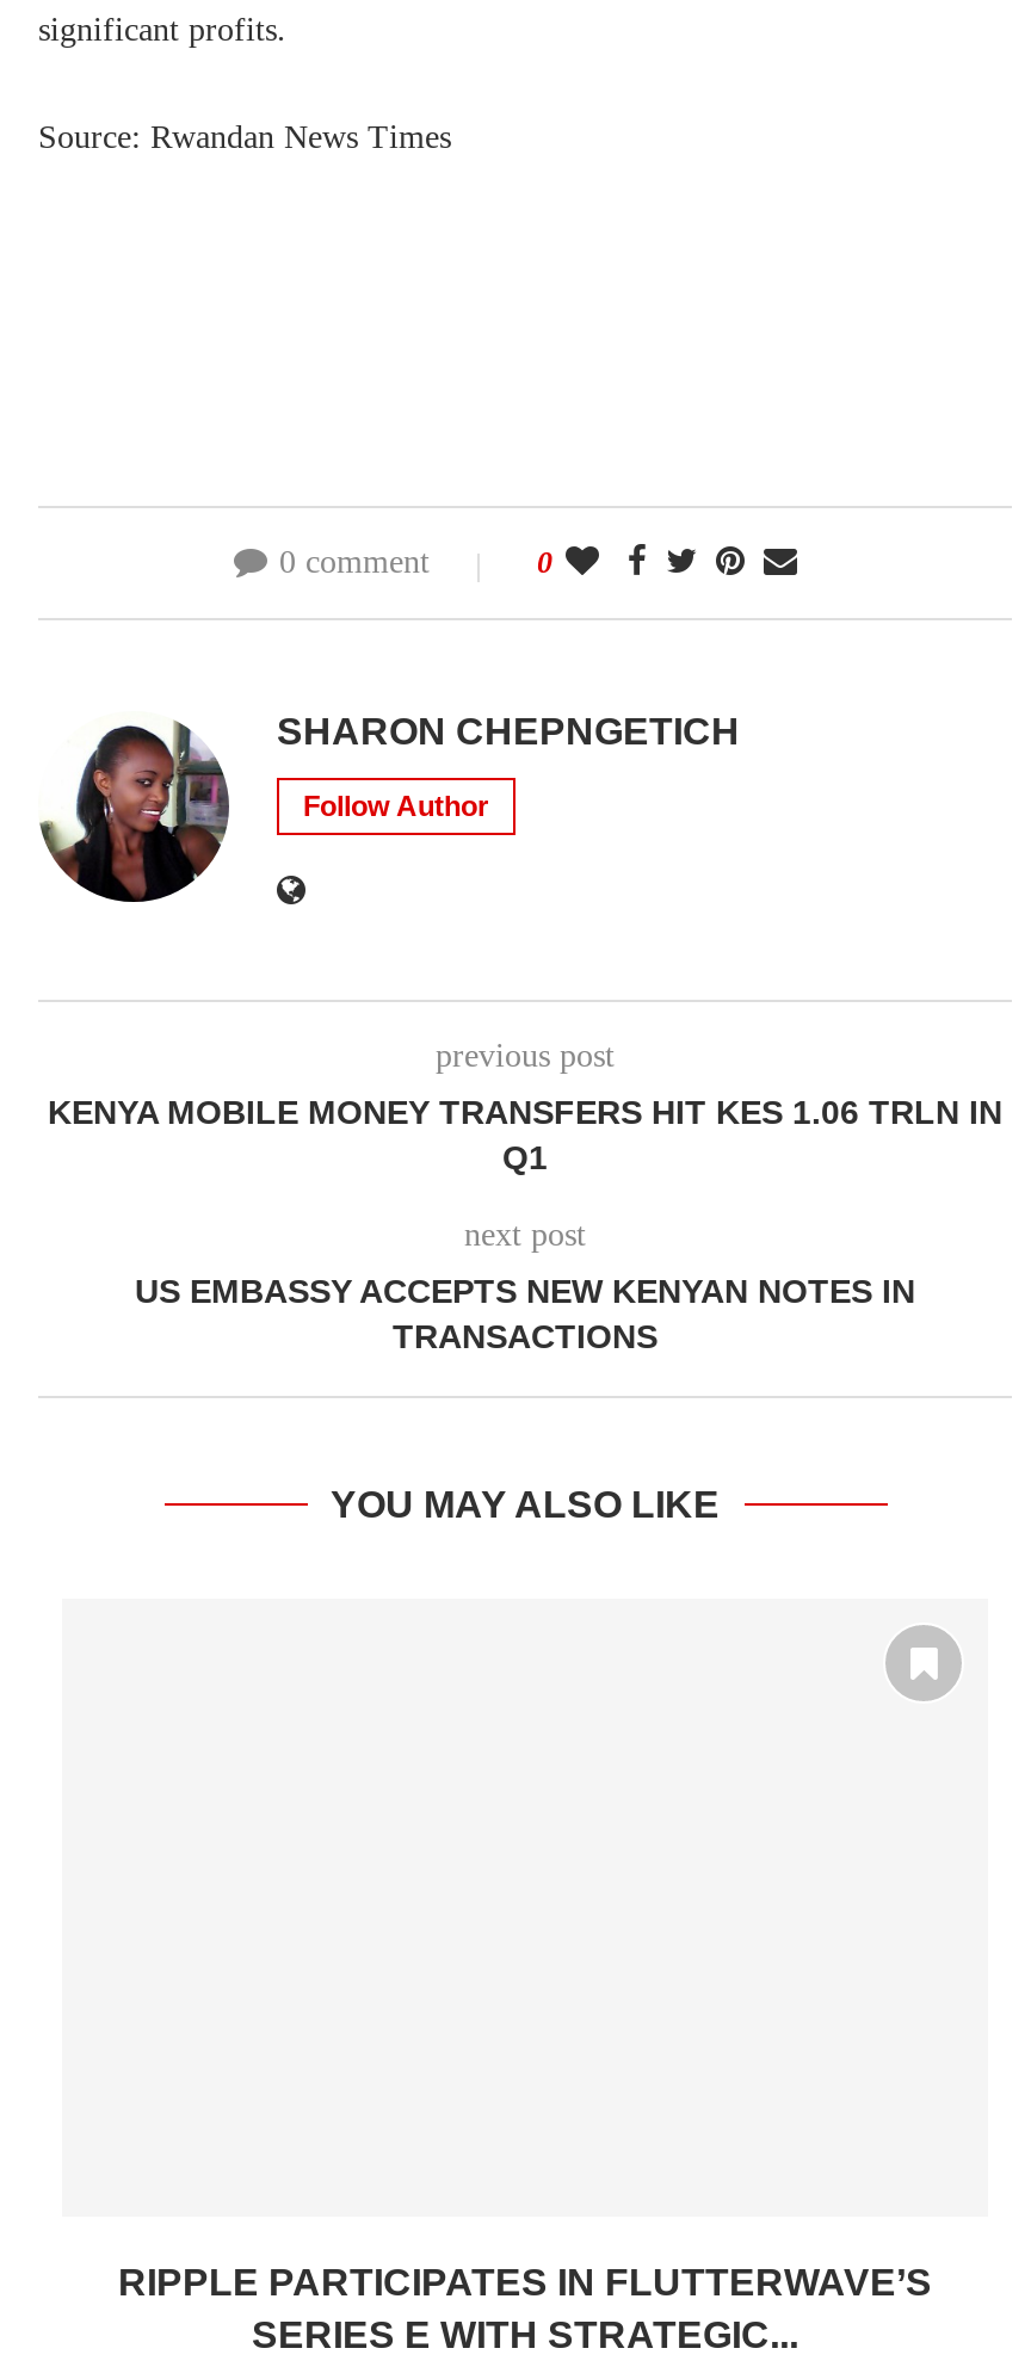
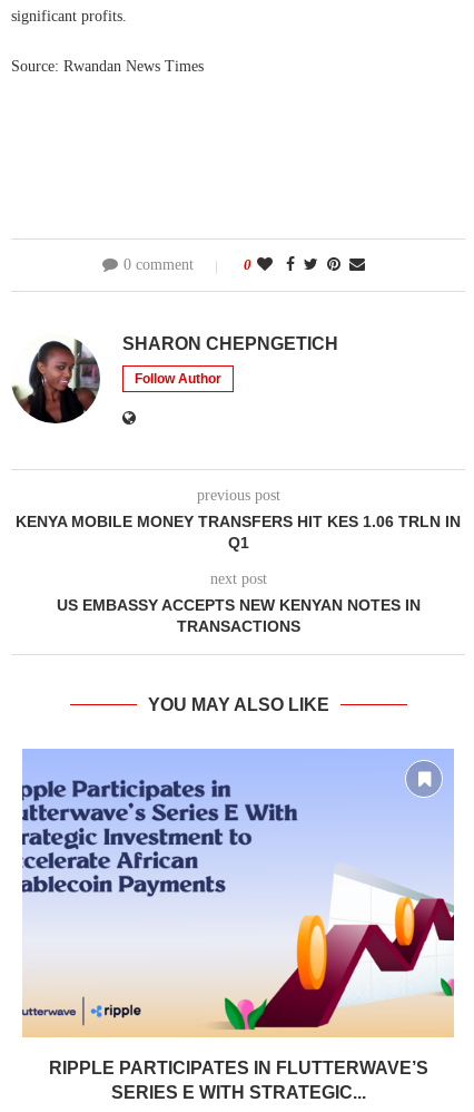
none -> [21,749,455,1037] [image]

